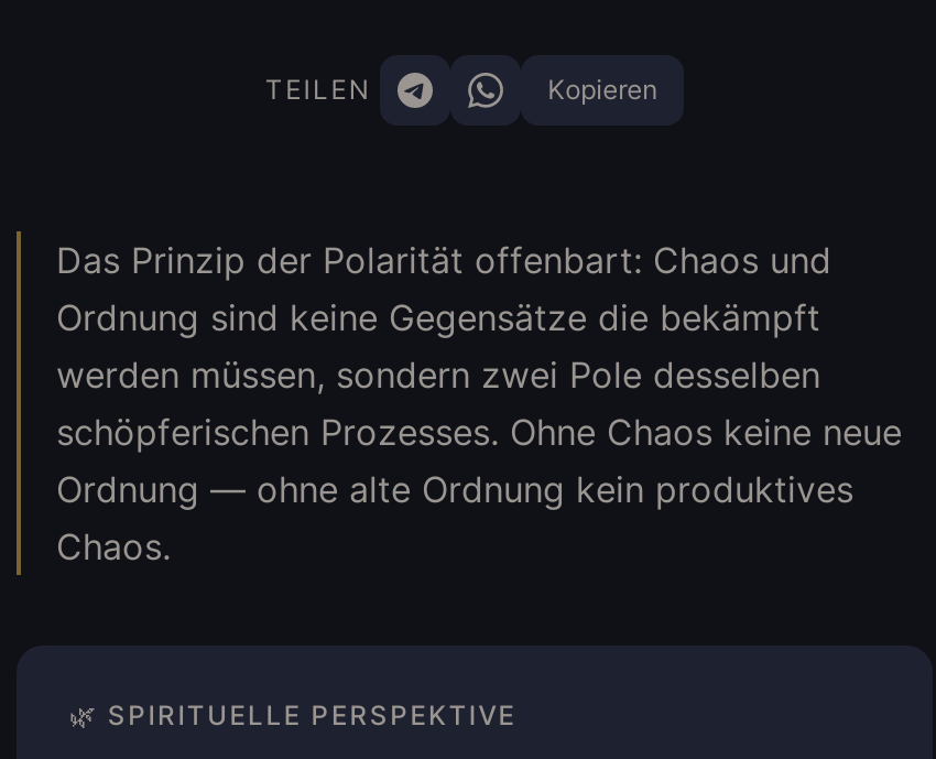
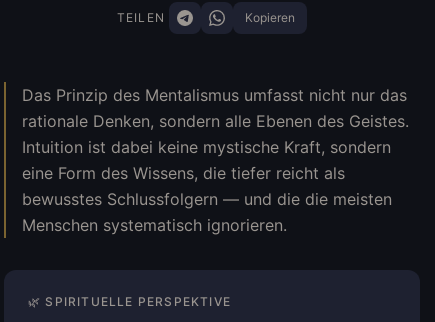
[56,238,902,568] Das Prinzip der Polarität offenbart: Chaos und | Ordnung sind keine Gegensätze die bekämpft | werden müssen, sondern zwei Pole desselben | schöpferischen Prozesses. Ohne Chaos keine neue | Ordnung — ohne alte Ordnung kein produktives | Chaos. -> [22,85,409,235] Das Prinzip des Mentalismus umfasst nicht nur das | rationale Denken, sondern alle Ebenen des Geistes. | Intuition ist dabei keine mystische Kraft, sondern | eine Form des Wissens, die tiefer reicht als | bewusstes Schlussfolgern — und die die meisten | Menschen systematisch ignorieren.

